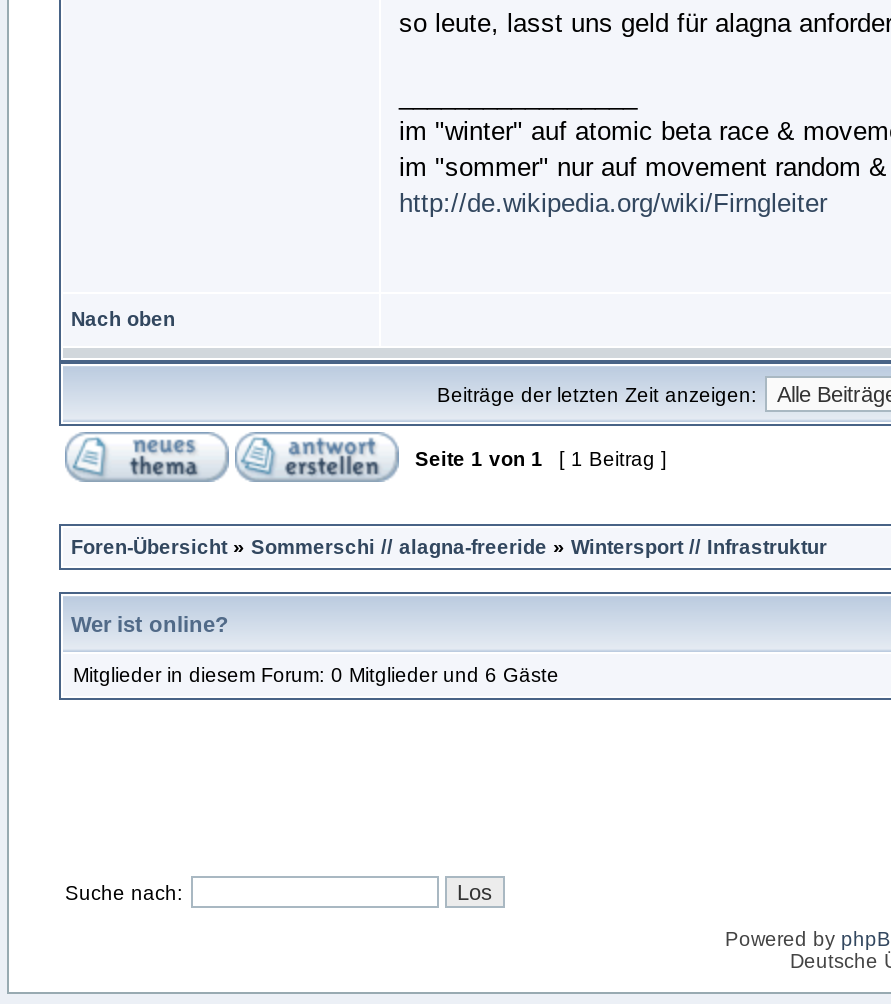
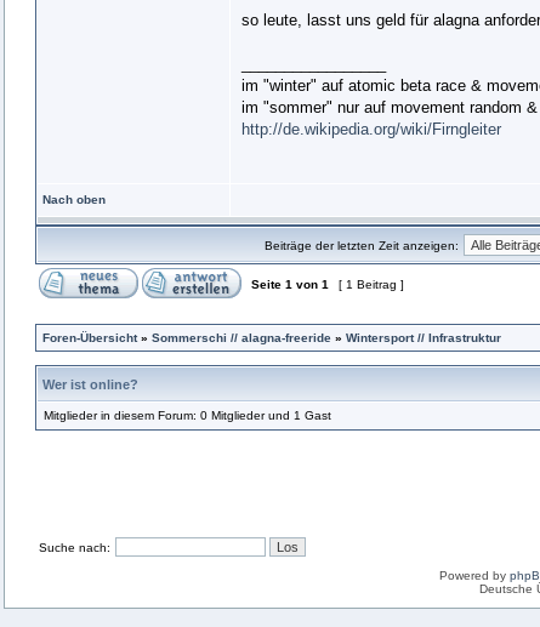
[73,664,559,686] Mitglieder in diesem Forum: 0 Mitglieder und 6 Gäste -> [44,409,331,422] Mitglieder in diesem Forum: 0 Mitglieder und 1 Gast

